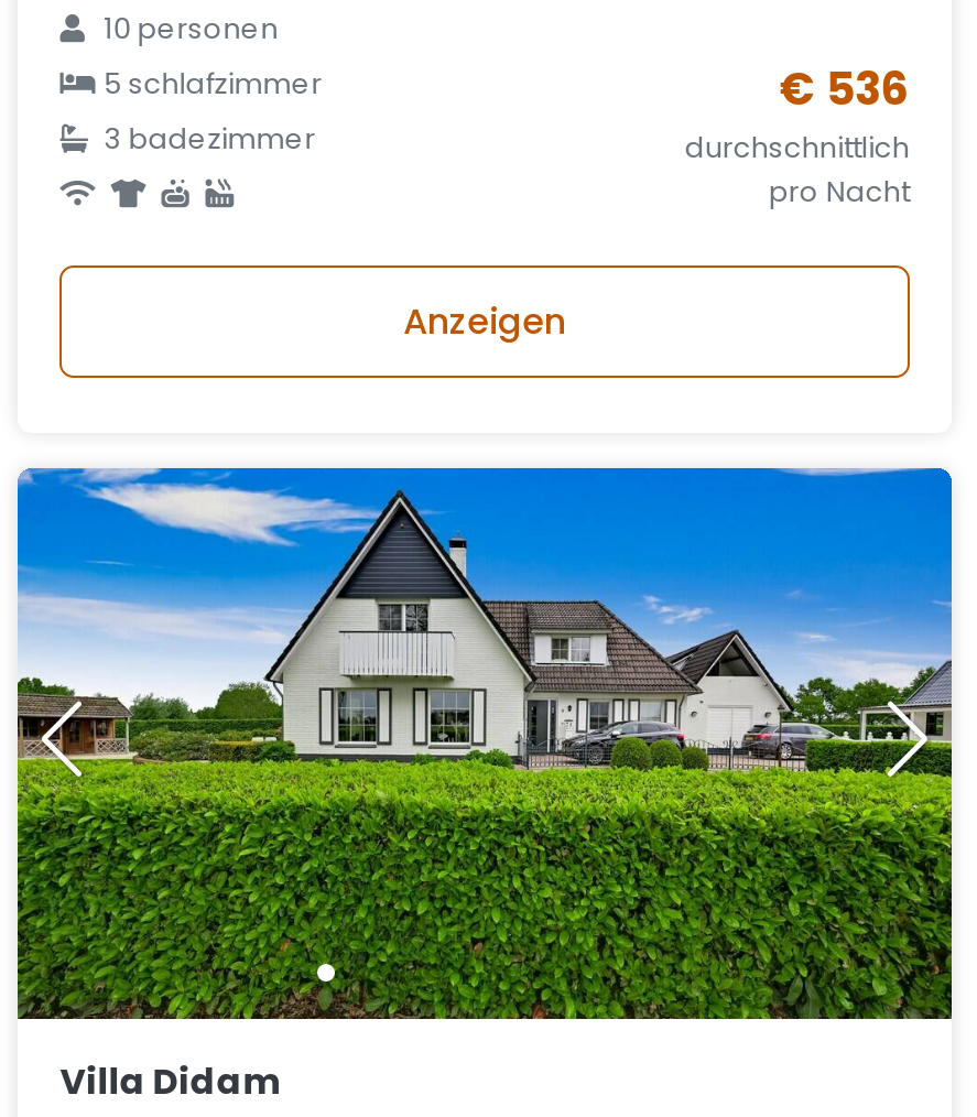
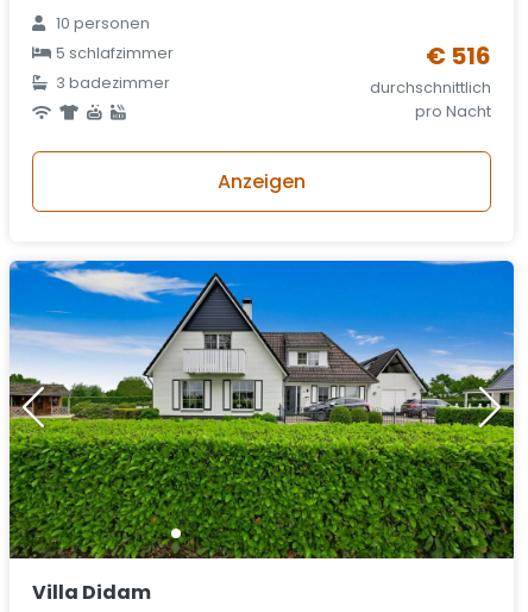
[779,58,909,119] € 536 -> [425,39,491,72] € 516

